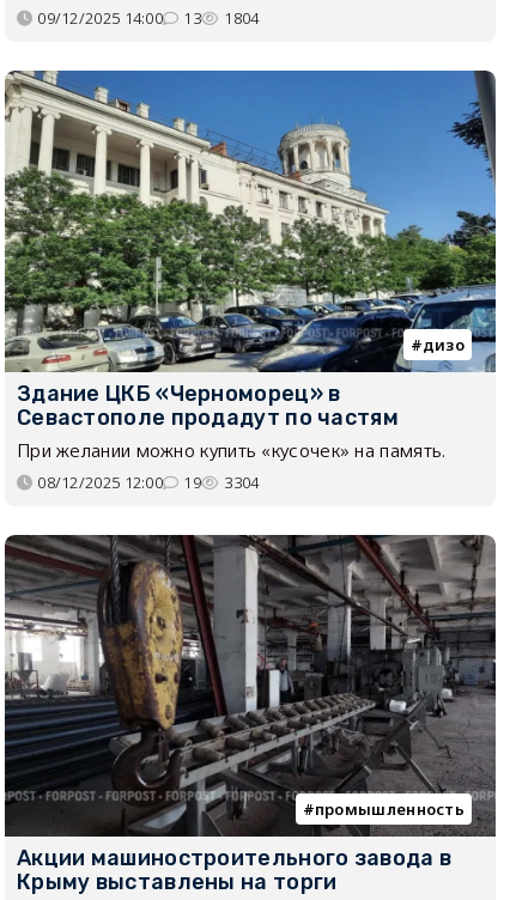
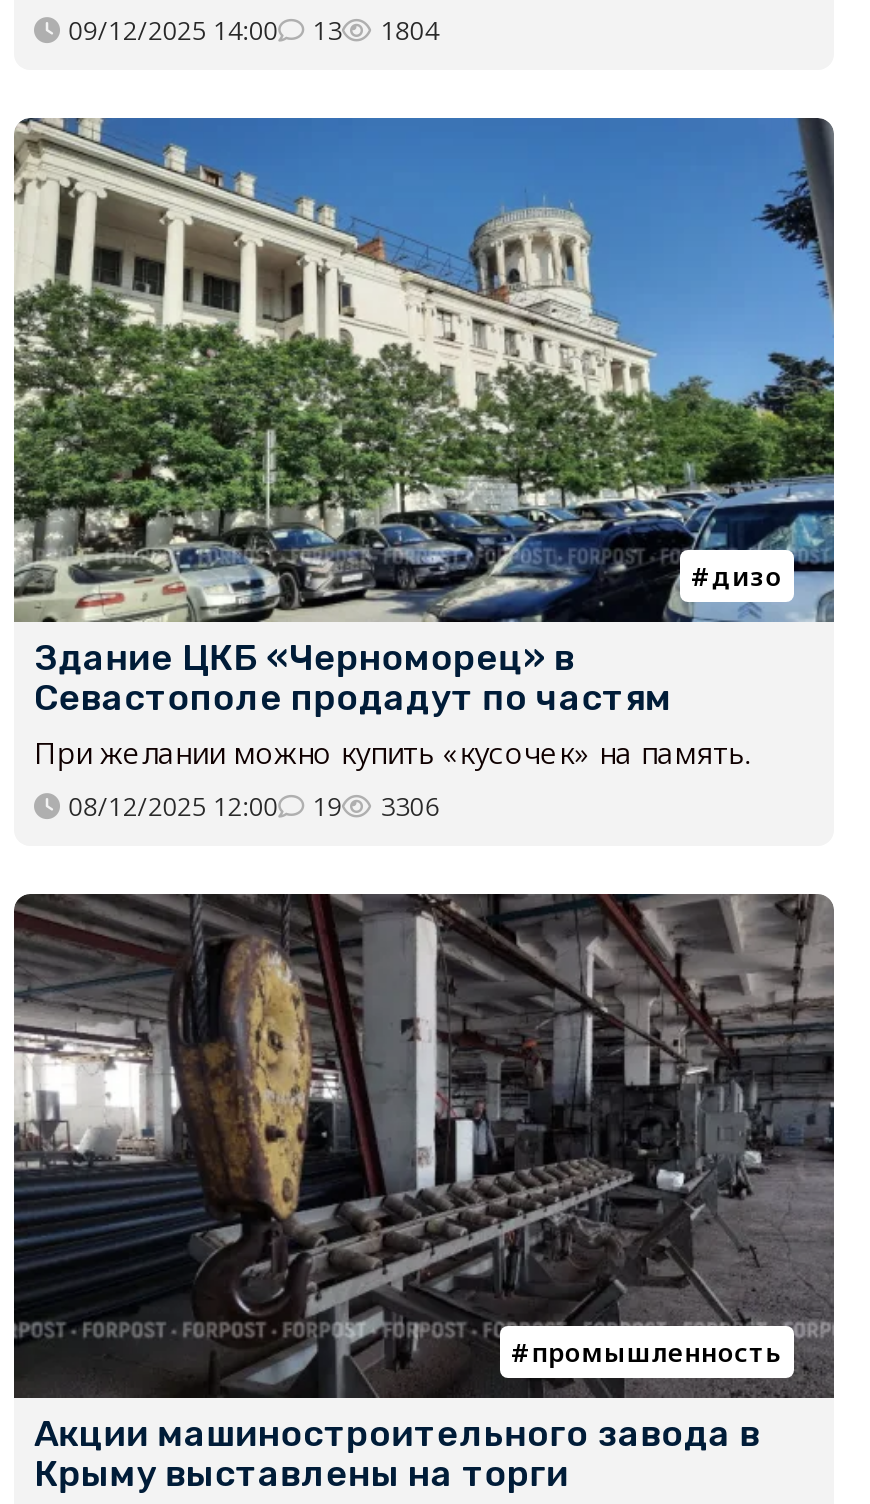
[37,471,259,493] 08/12/2025 12:00 19 3304 -> [69,787,439,823] 08/12/2025 12:00 19 3306

